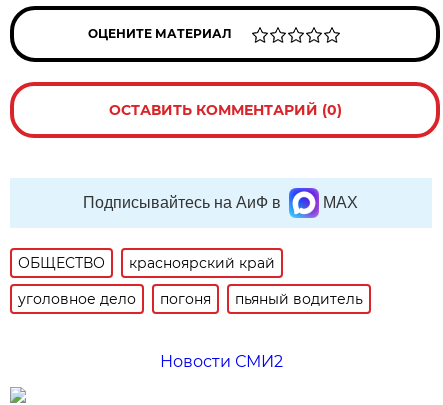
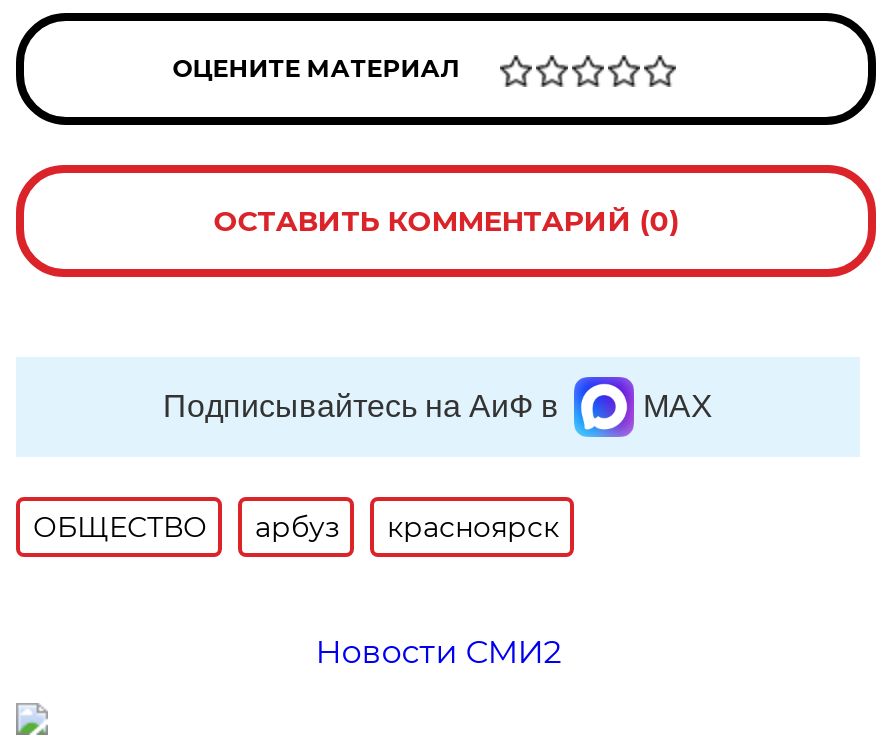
[18,254,363,308] красноярский край | уголовное дело | погоня | пьяный водитель -> [255,510,559,546] арбуз | красноярск

